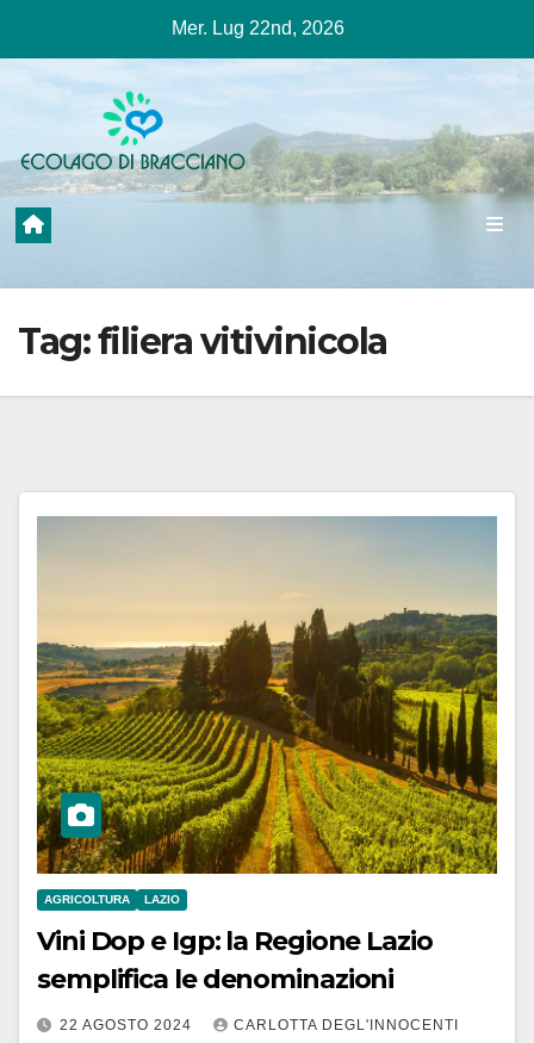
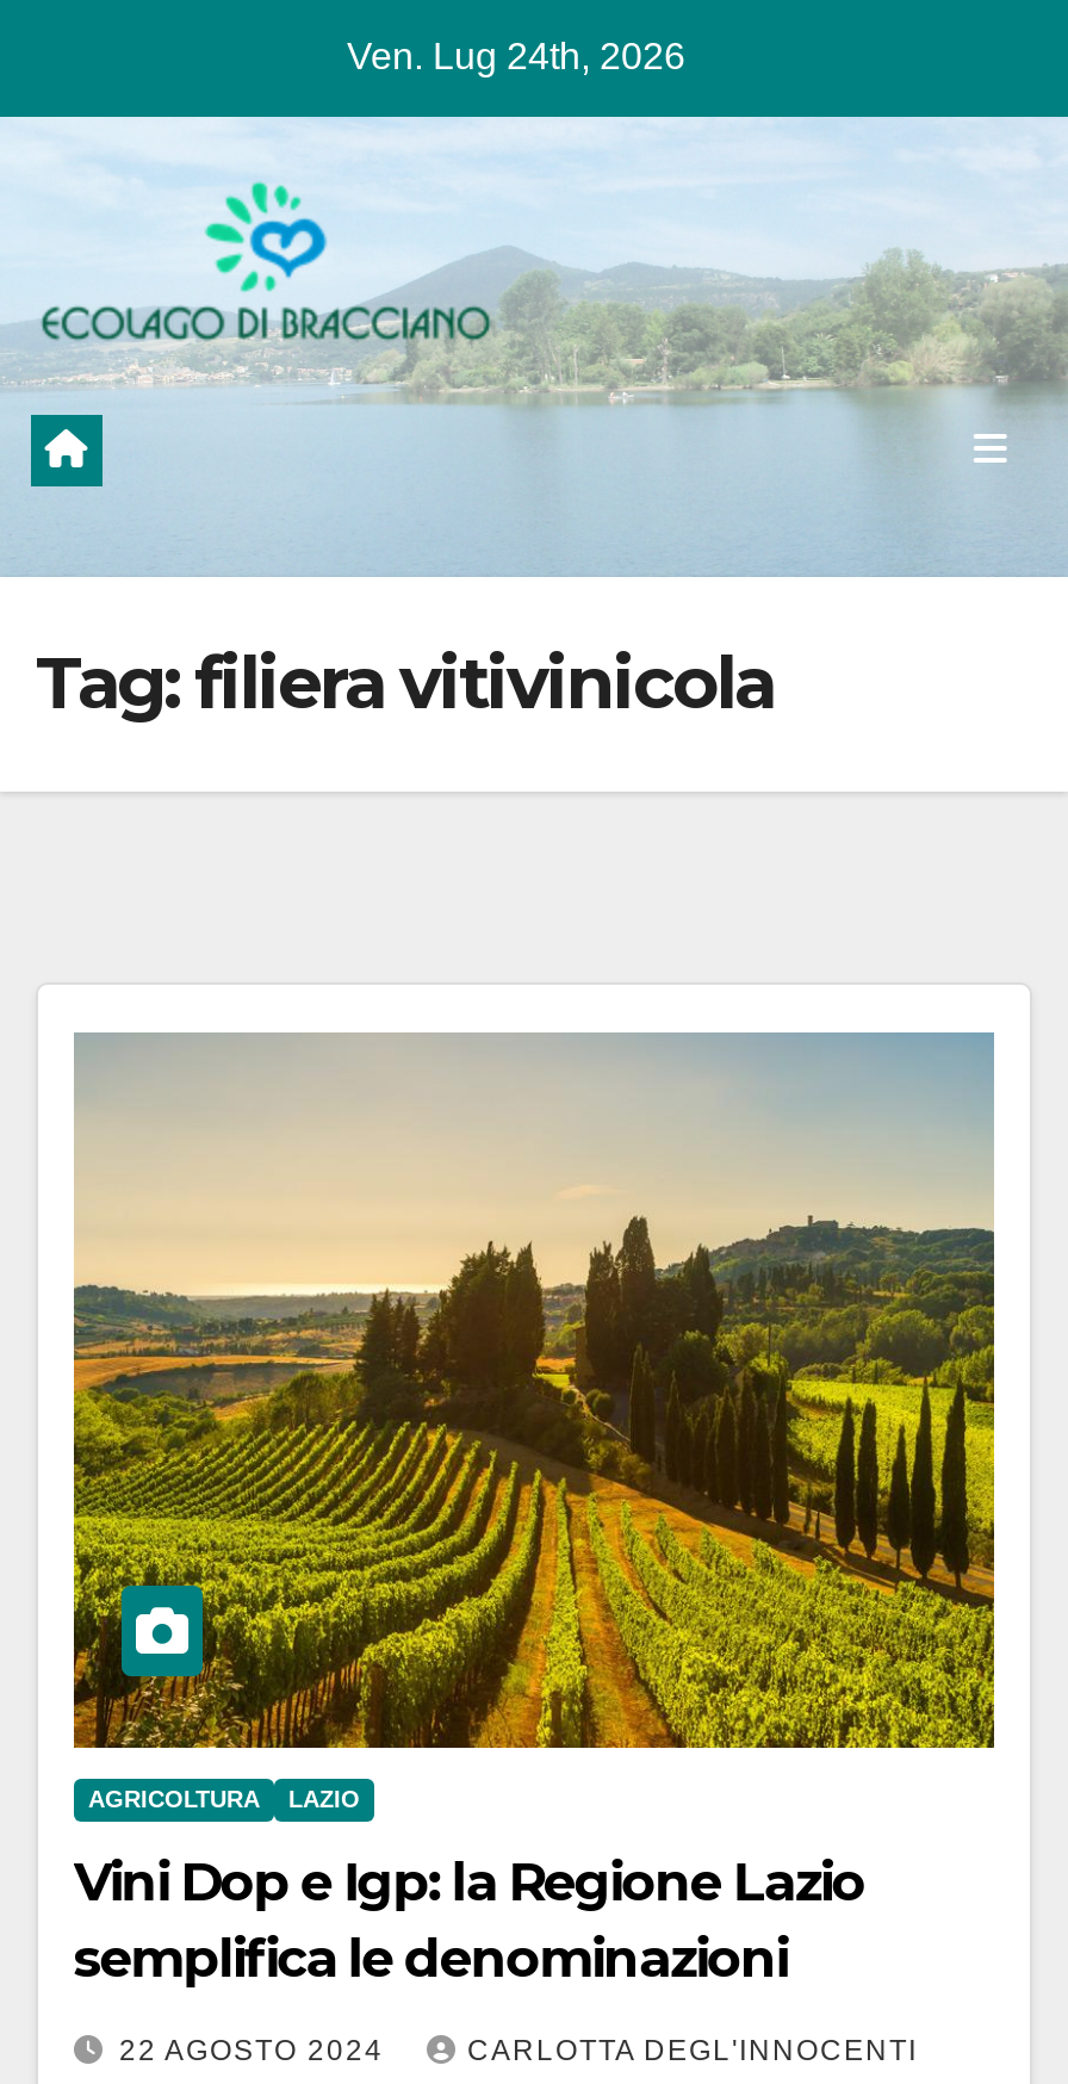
[172,18,344,38] Mer. Lug 22nd, 2026 -> [347,36,685,76] Ven. Lug 24th, 2026

